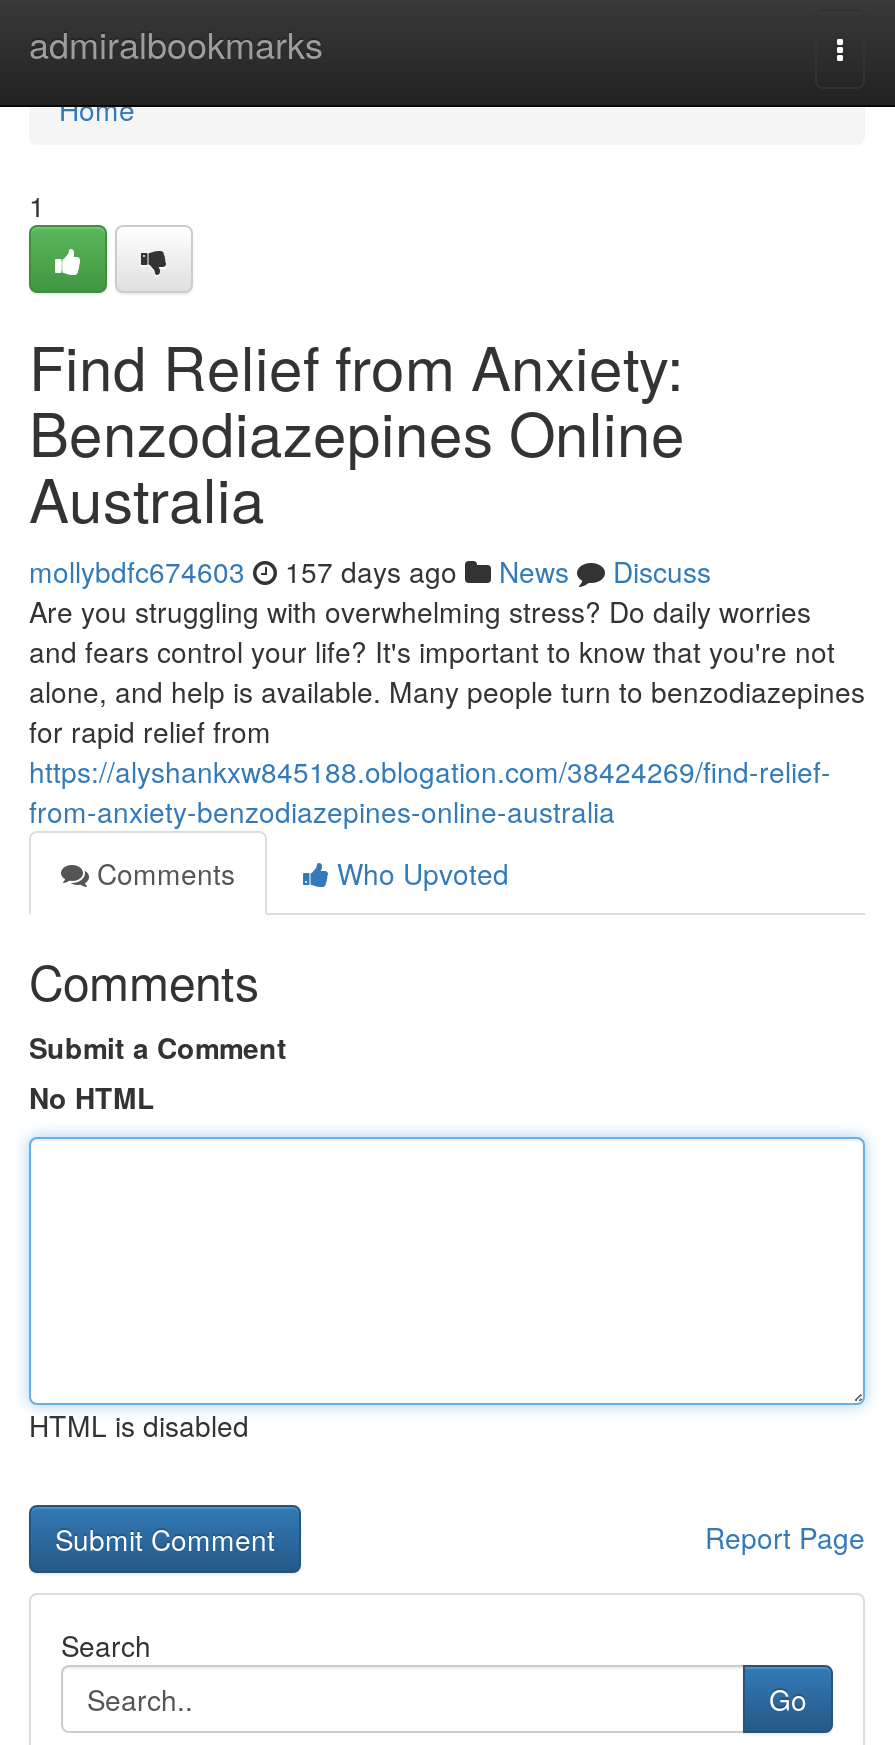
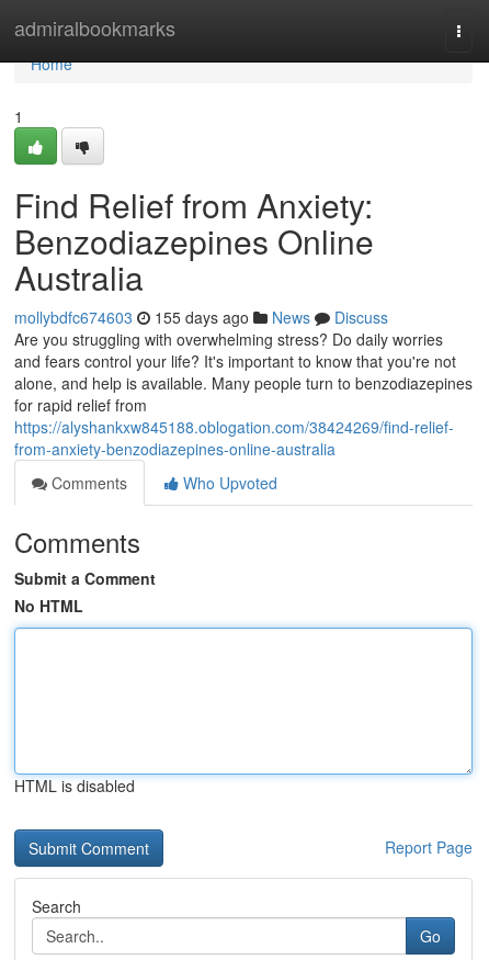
[29,551,711,591] mollybdfc674603 157 days ago News Discuss -> [14,306,388,328] mollybdfc674603 155 days ago News Discuss

